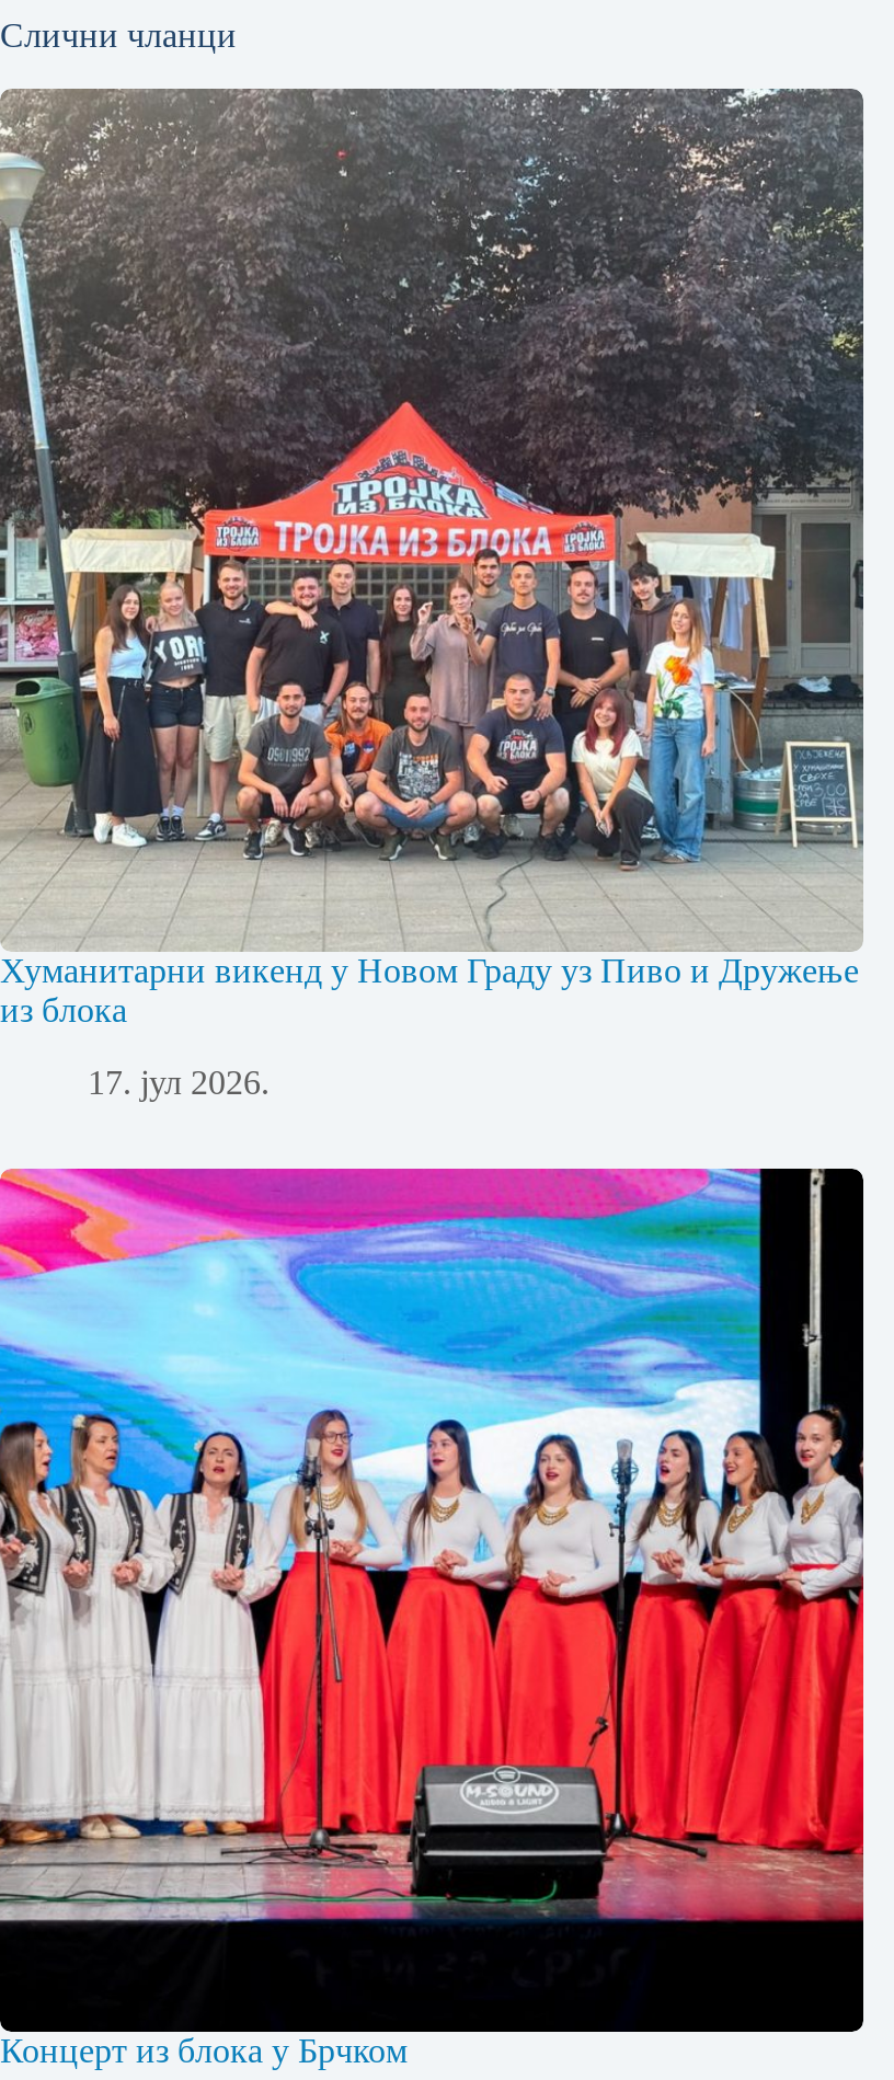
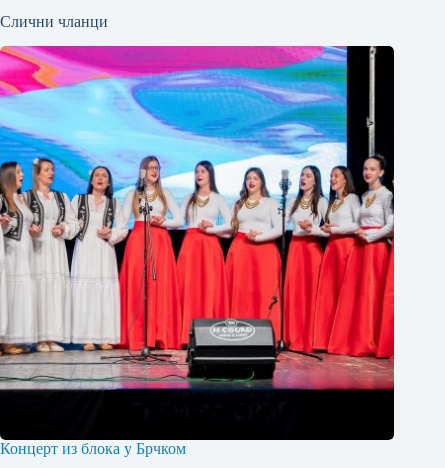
[0,87,866,1101] [image] | Хуманитарни викенд у Новом Граду уз Пиво и Дружење | из блока | 17. јул 2026. -> none

